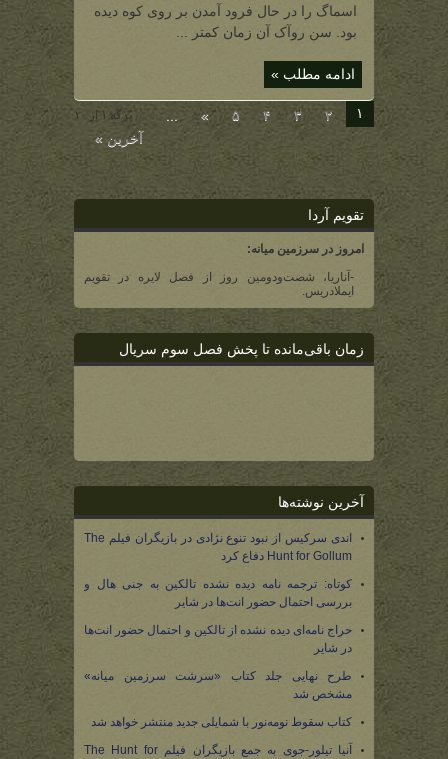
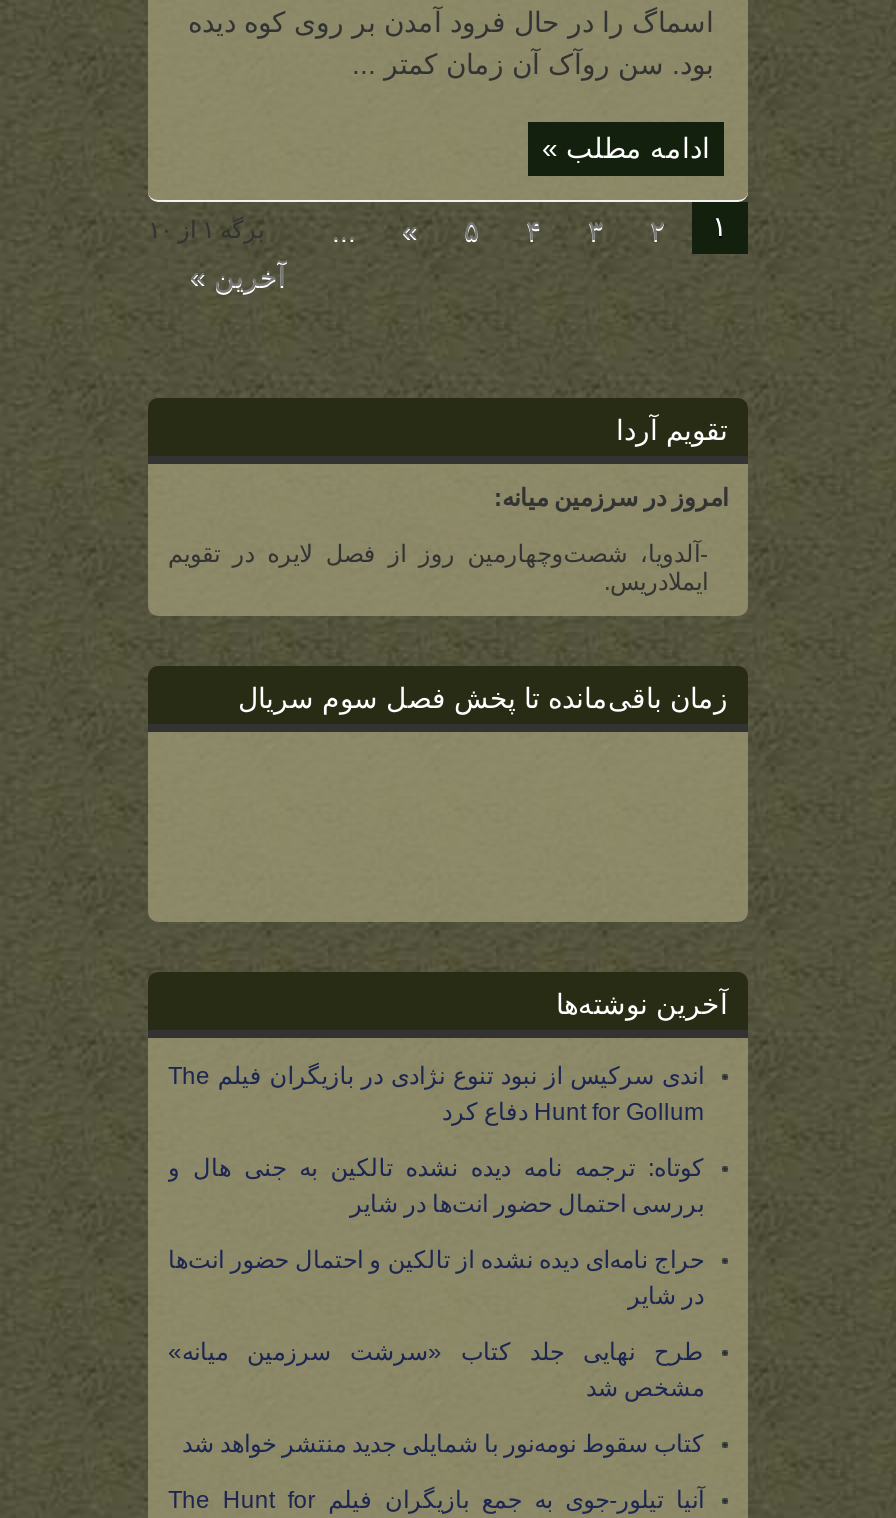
[84,270,354,284] -آناریا، شصت‌و‌دومین روز از فصل لایره در تقویم -> [168,540,708,568] -آلدویا، شصت‌و‌چهارمین روز از فصل لایره در تقویم

